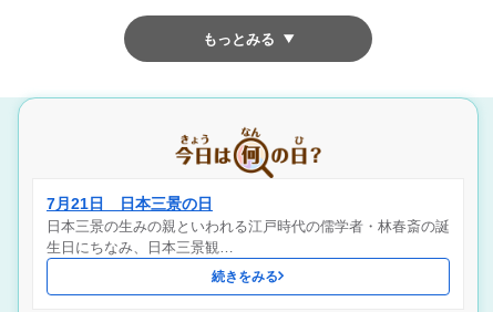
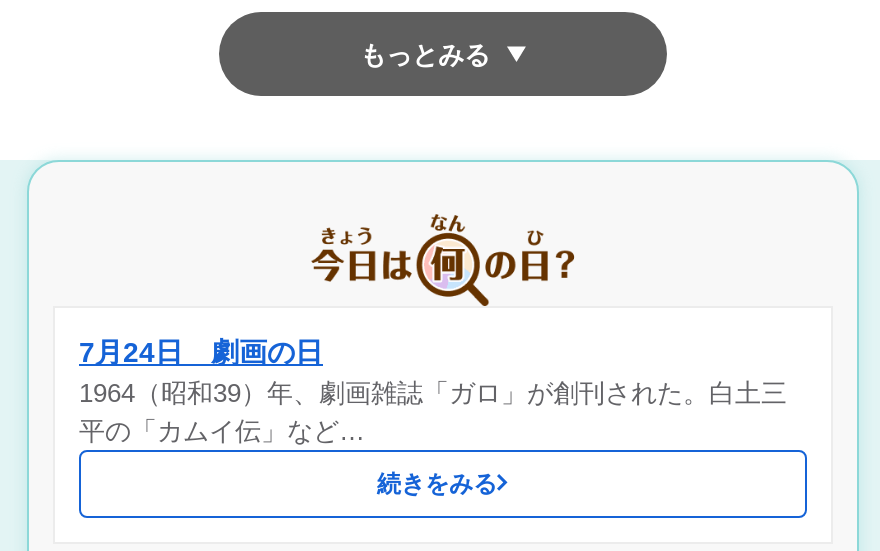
[47,195,450,255] 7月21日 日本三景の日 | 日本三景の生みの親といわれる江戸時代の儒学者・林春斎の誕 | 生日にちなみ、日本三景観… -> [79,336,787,446] 7月24日 劇画の日 | 1964（昭和39）年、劇画雑誌「ガロ」が創刊された。白土三 | 平の「カムイ伝」など…

